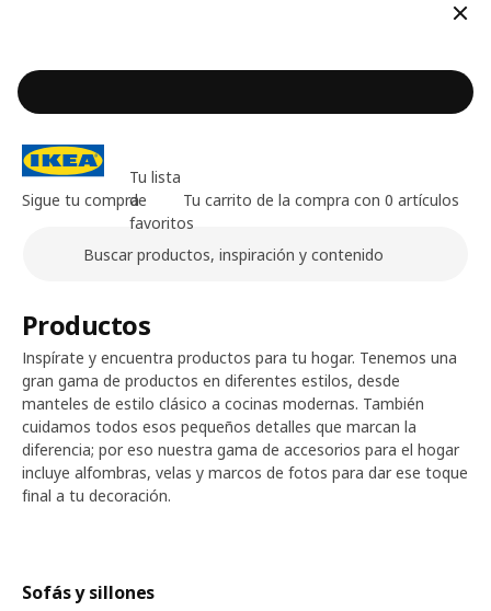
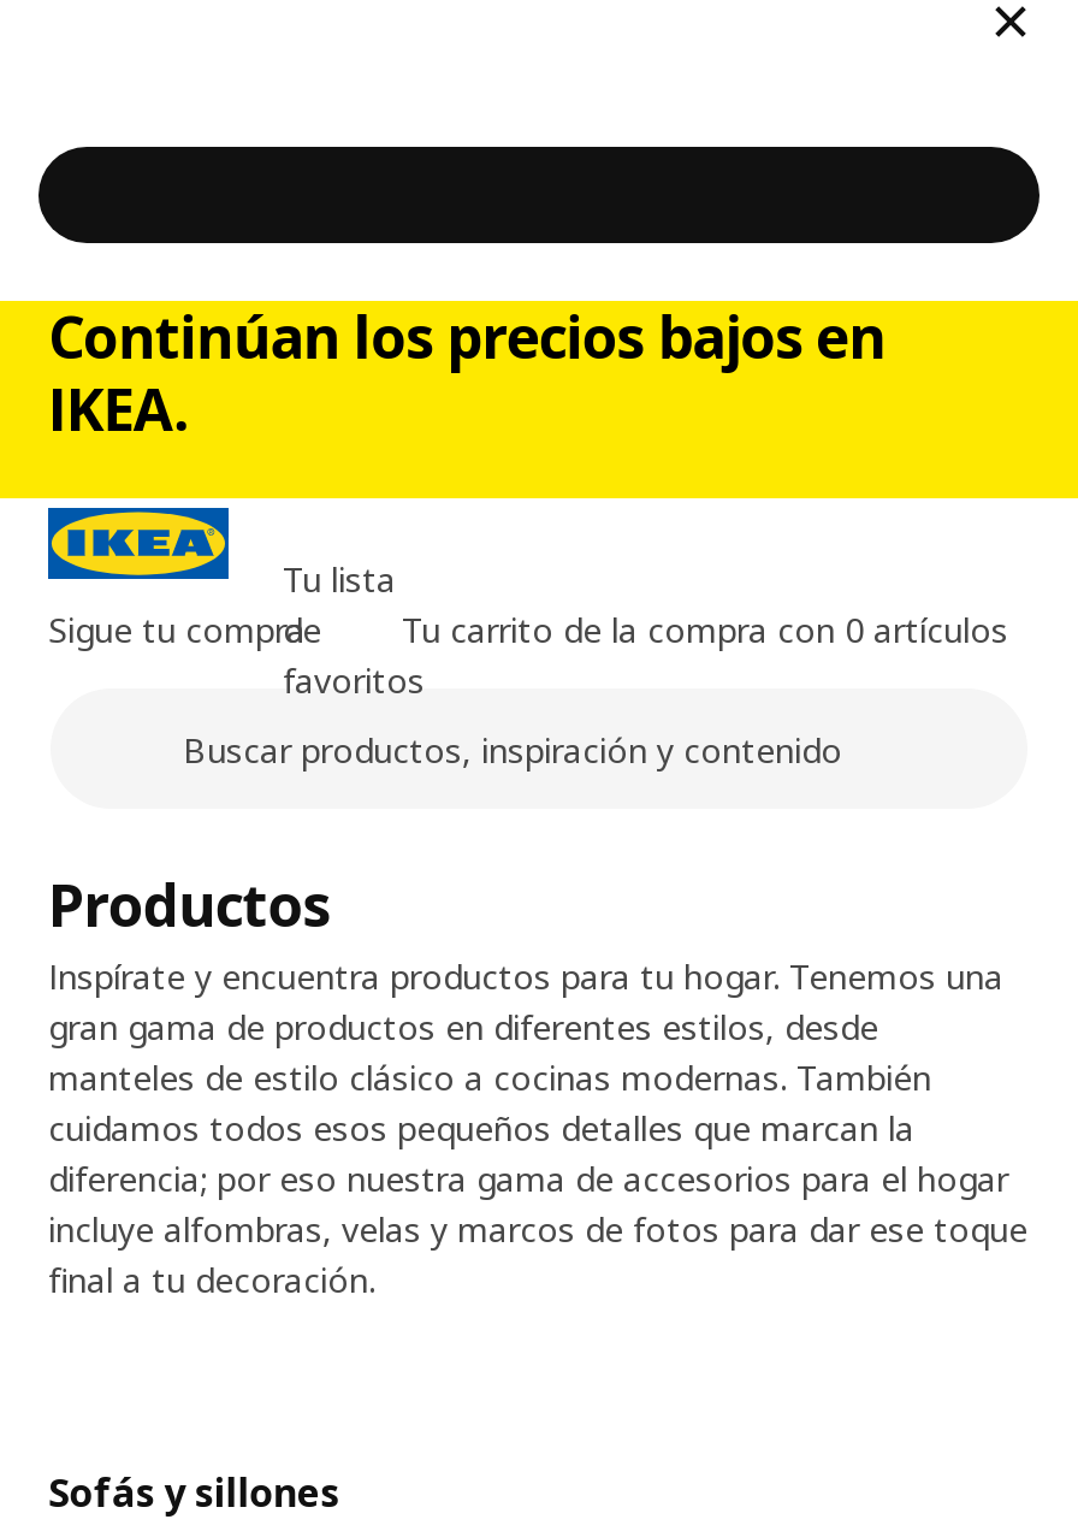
none -> [48,296,885,448] Continúan los precios bajos en | IKEA.

